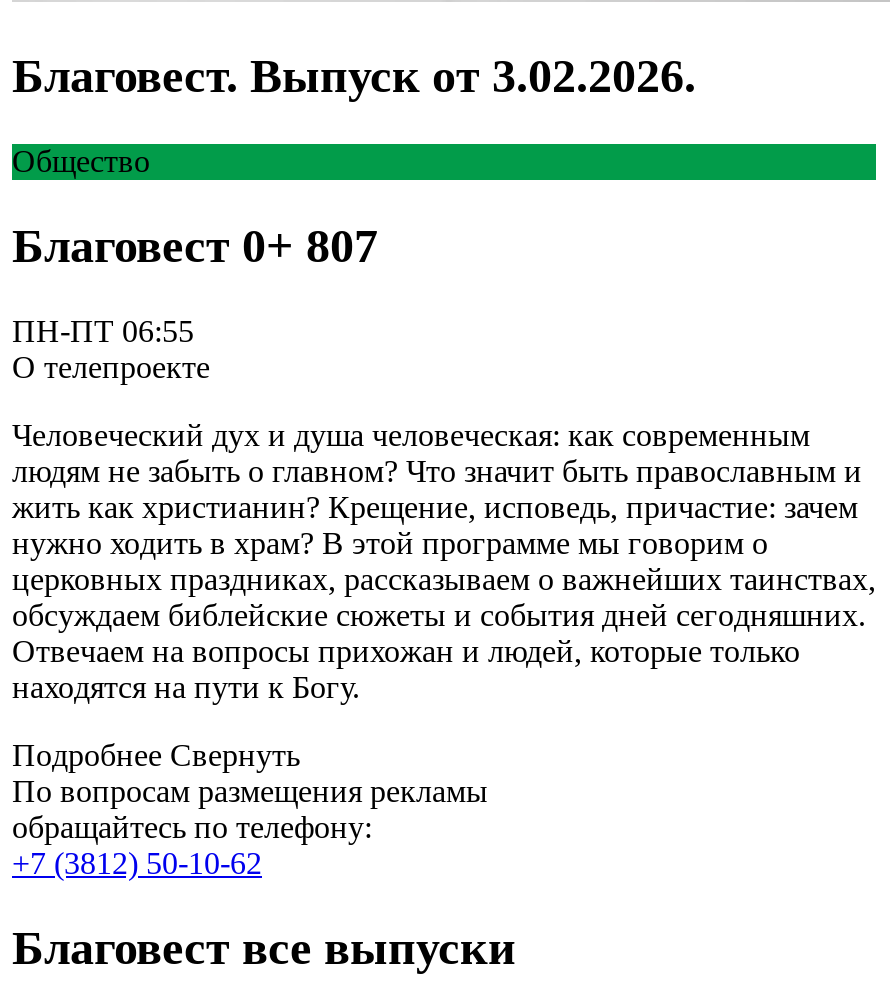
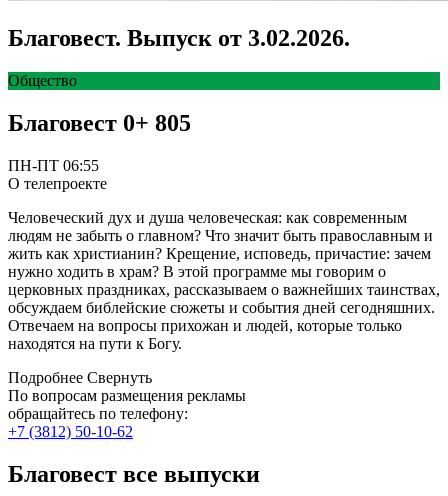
[12,220,378,272] Благовест 0+ 807 -> [8,110,191,136] Благовест 0+ 805

